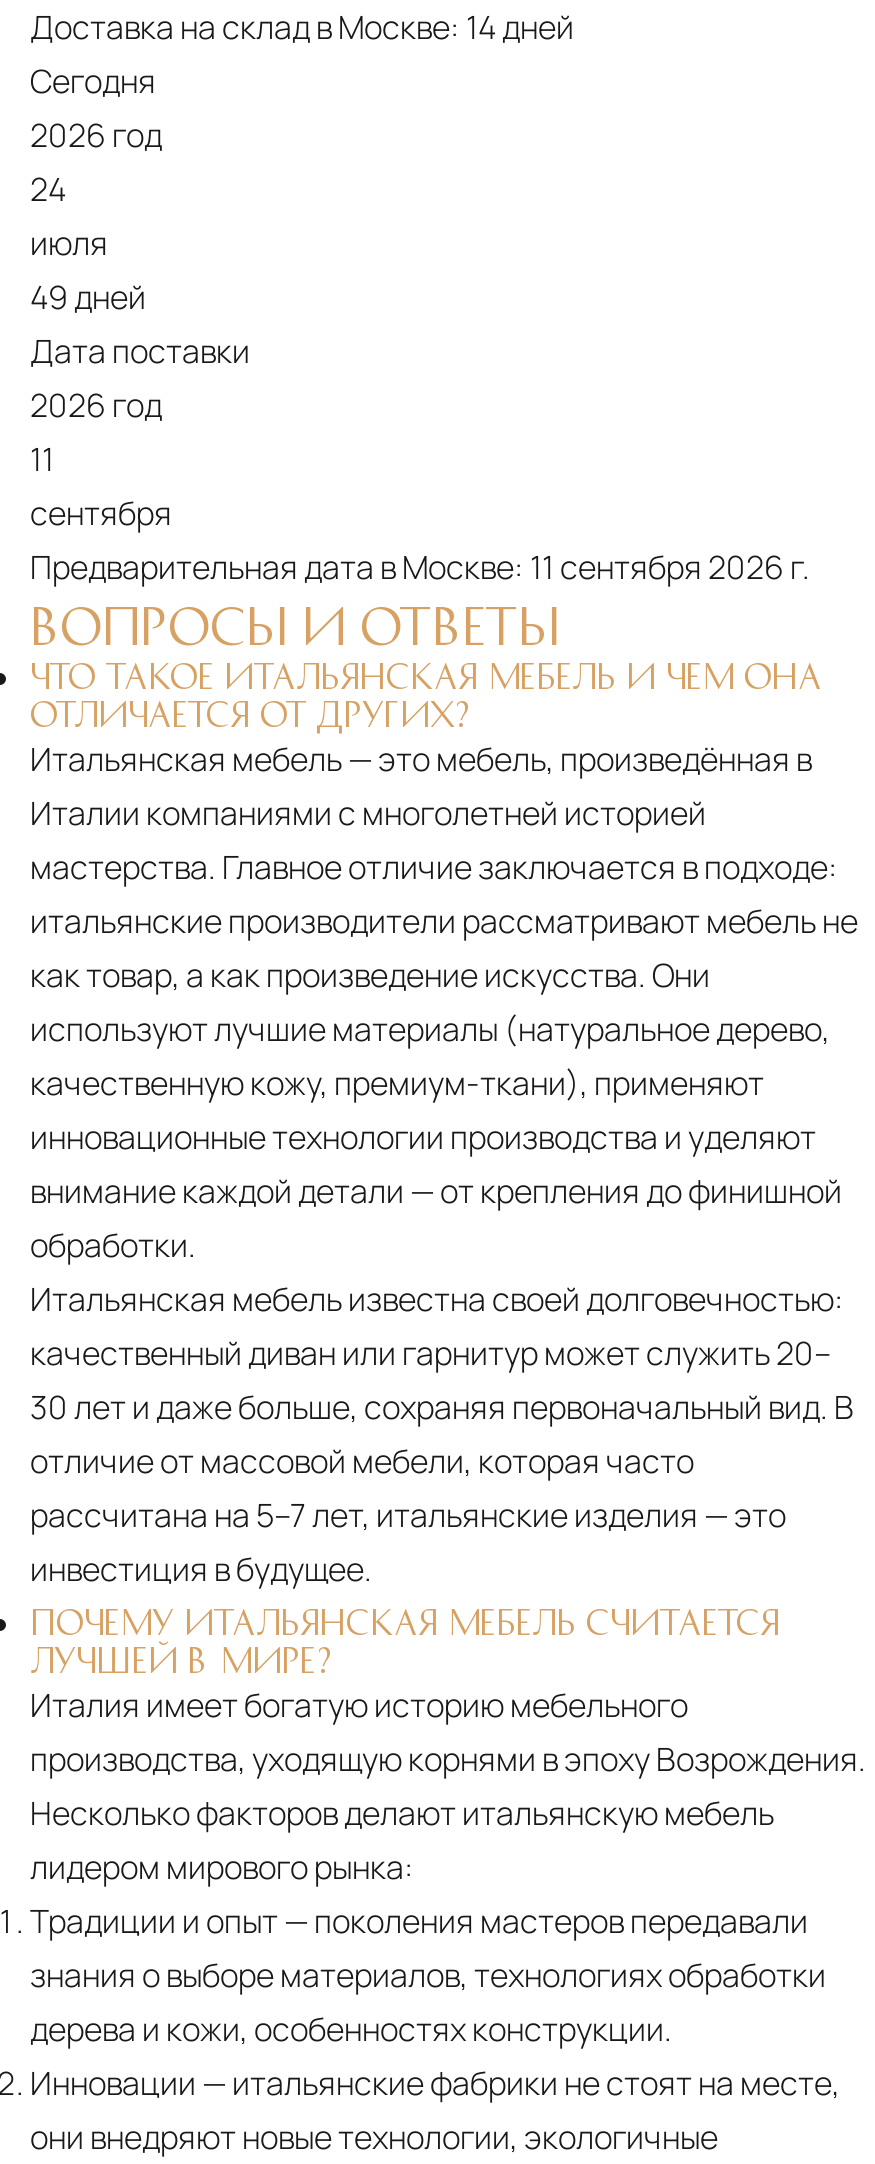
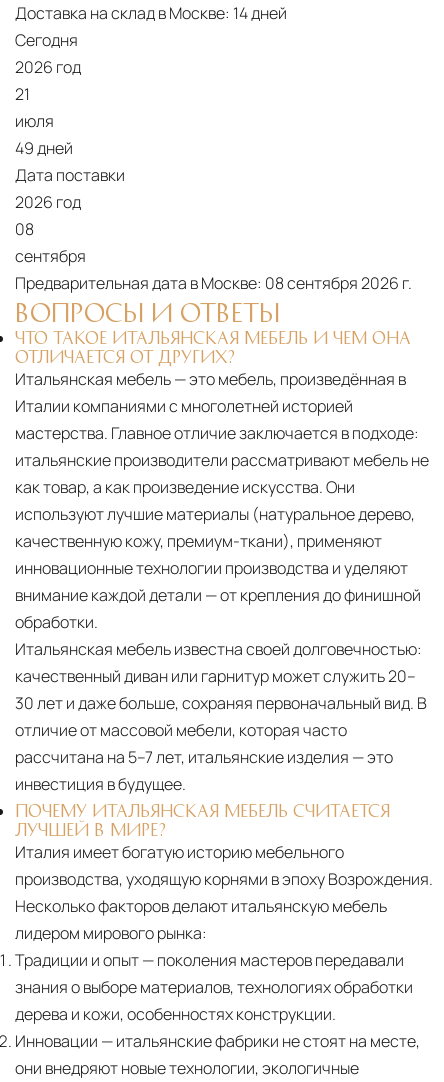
[30,167,66,211] 24 -> [15,83,30,105] 21
[30,437,54,481] 11 -> [15,218,34,240] 08
[30,545,810,589] Предварительная дата в Москве: 11 сентября 2026 г. -> [15,272,412,294] Предварительная дата в Москве: 08 сентября 2026 г.

